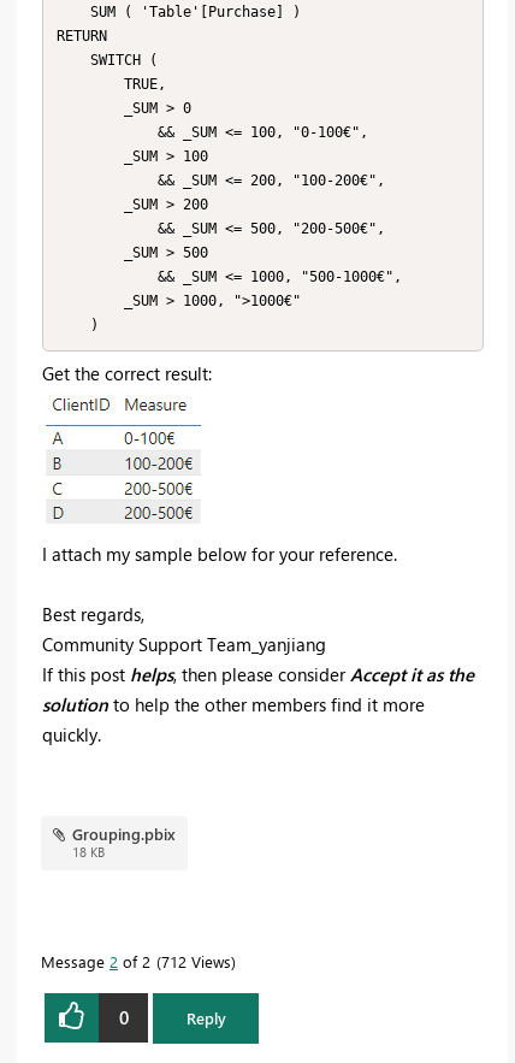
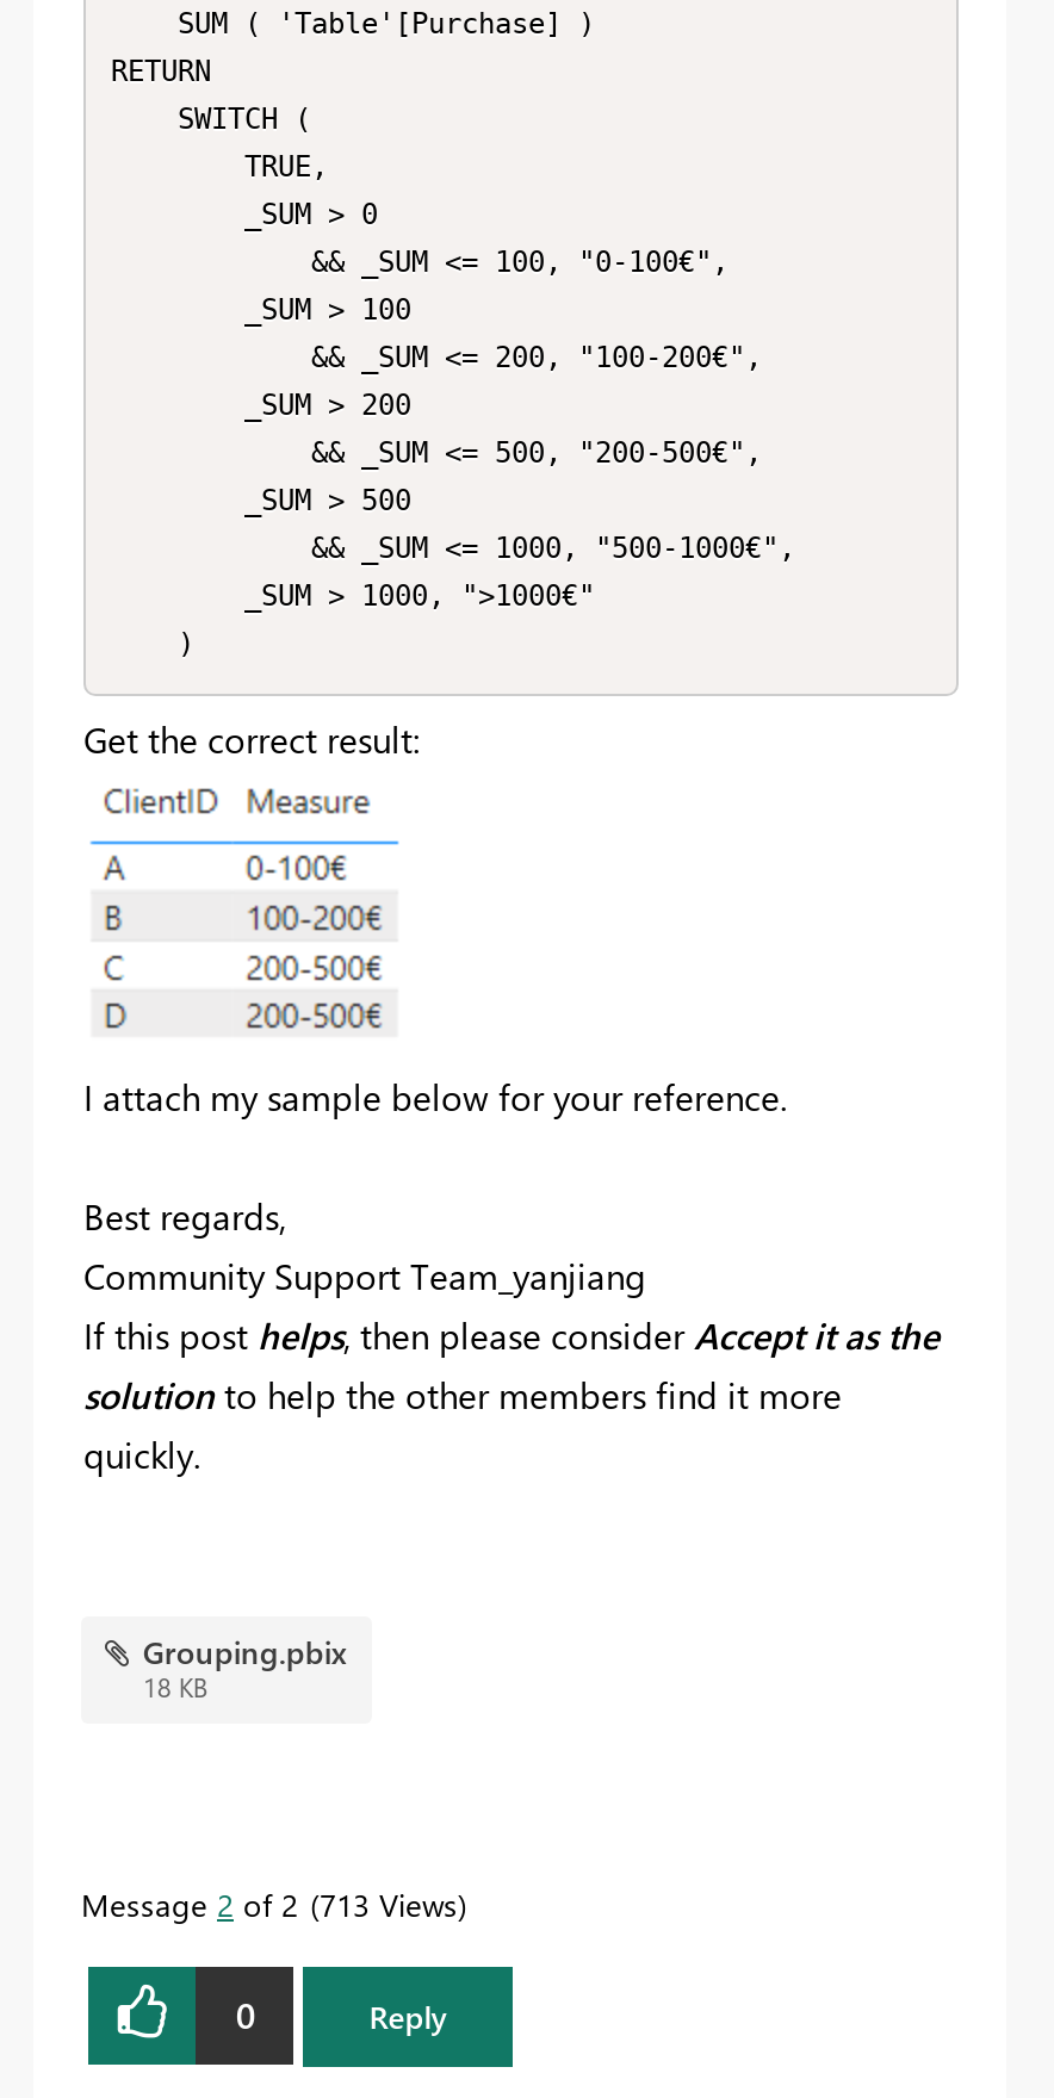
[41,950,231,971] Message 2 of 2 712 Views -> [81,1882,458,1923] Message 2 of 2 713 Views

